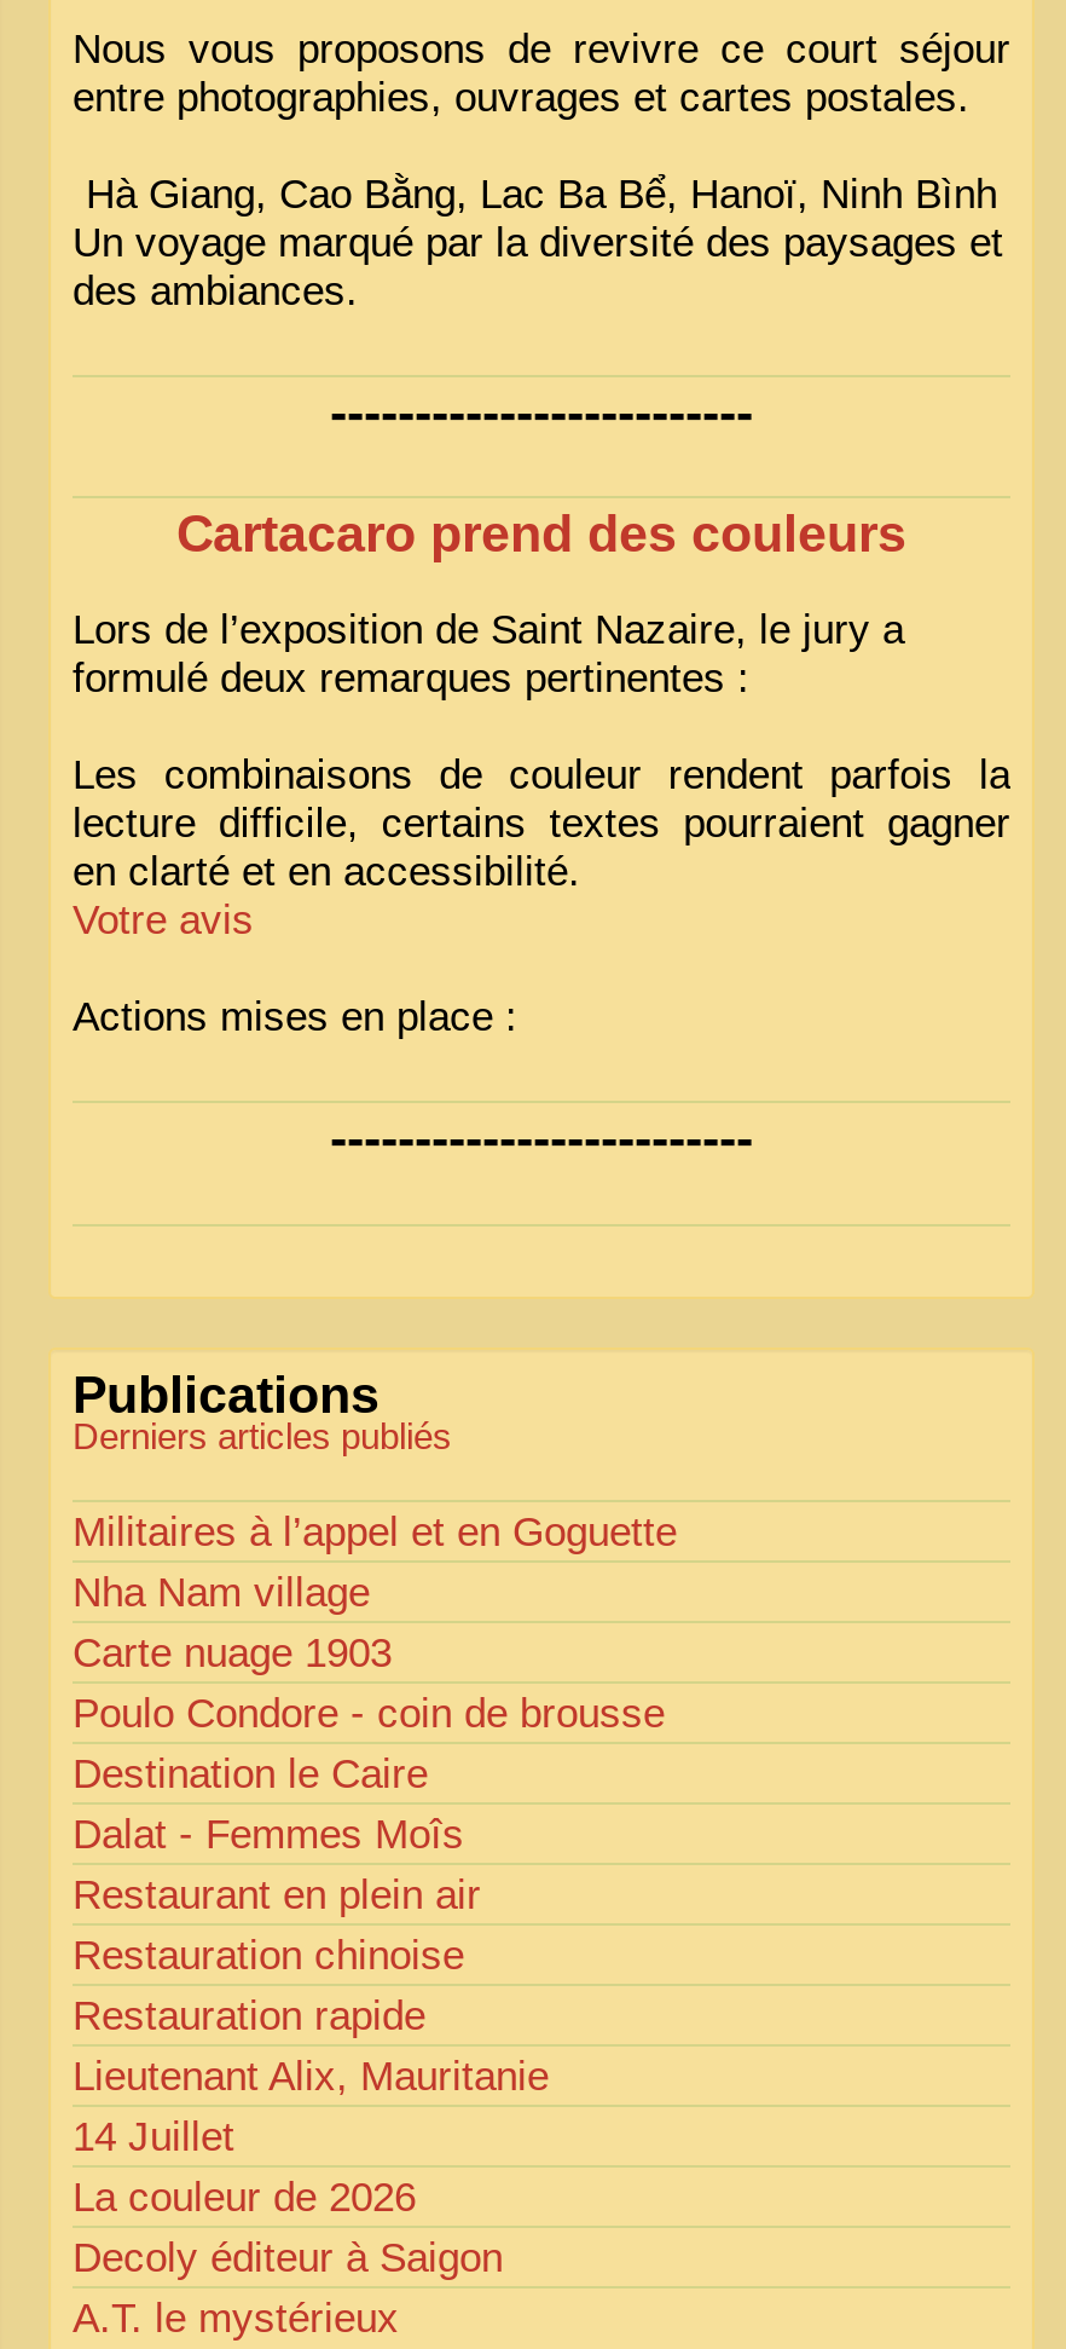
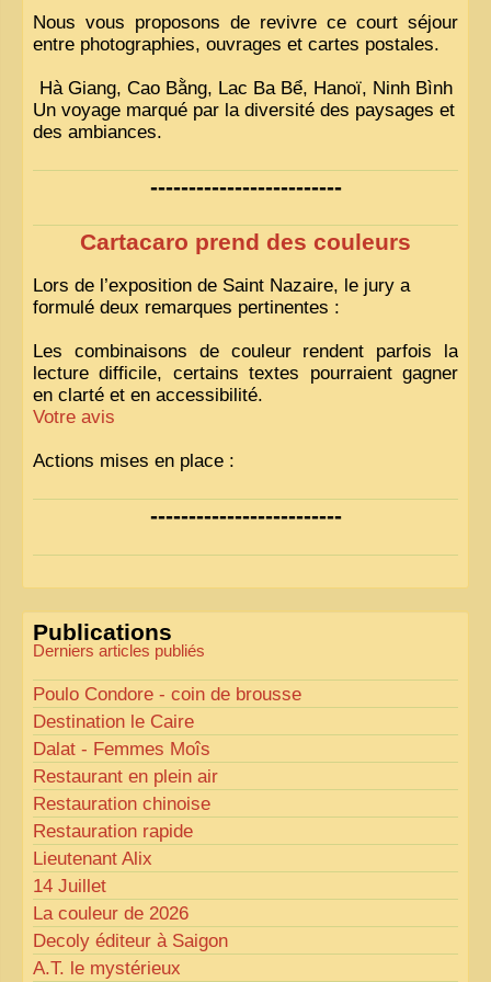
[73,1508,677,1675] Militaires à l’appel et en Goguette | Nha Nam village | Carte nuage 1903 -> none
[73,2053,549,2099] Lieutenant Alix, Mauritanie -> [33,848,152,869] Lieutenant Alix

